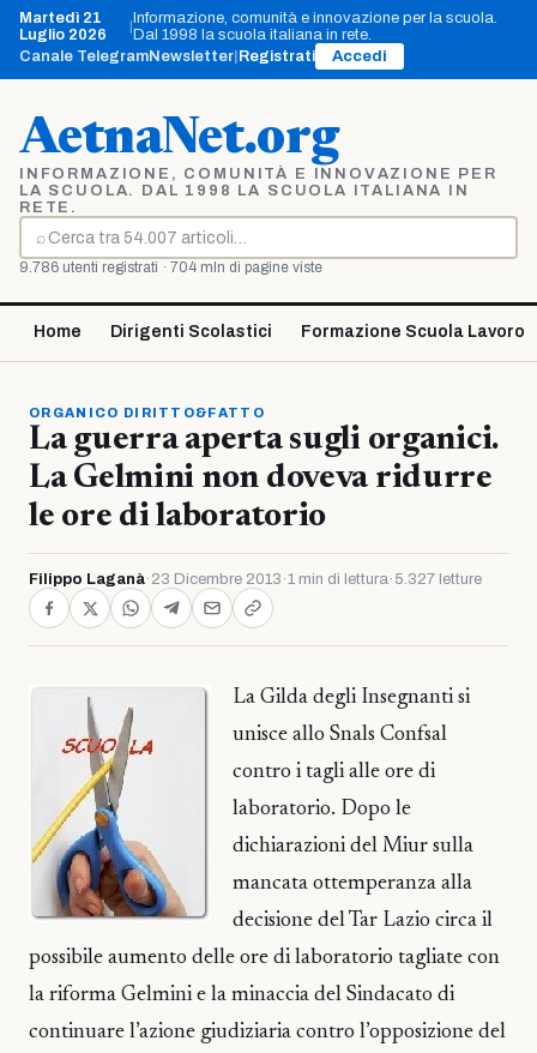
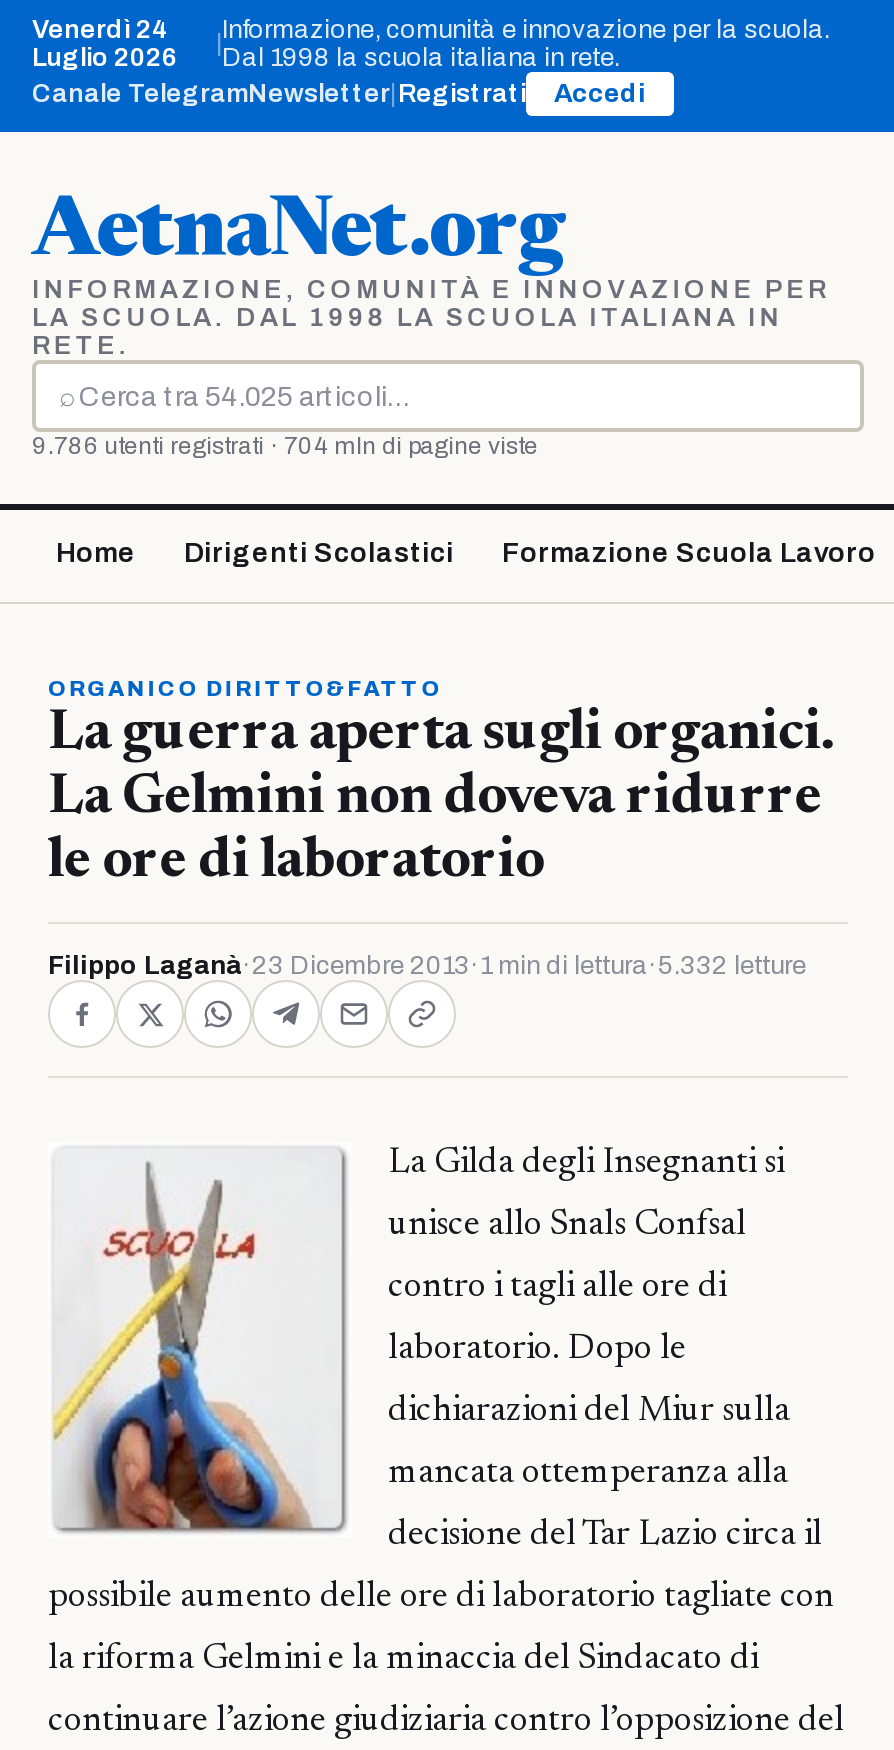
[19,10,102,26] Martedì 21 -> [32,16,170,44] Venerdì 24
[29,571,482,588] Filippo Laganà · 23 Dicembre 2013 · 1 min di lettura · 5.327 letture -> [48,952,806,980] Filippo Laganà · 23 Dicembre 2013 · 1 min di lettura · 5.332 letture

